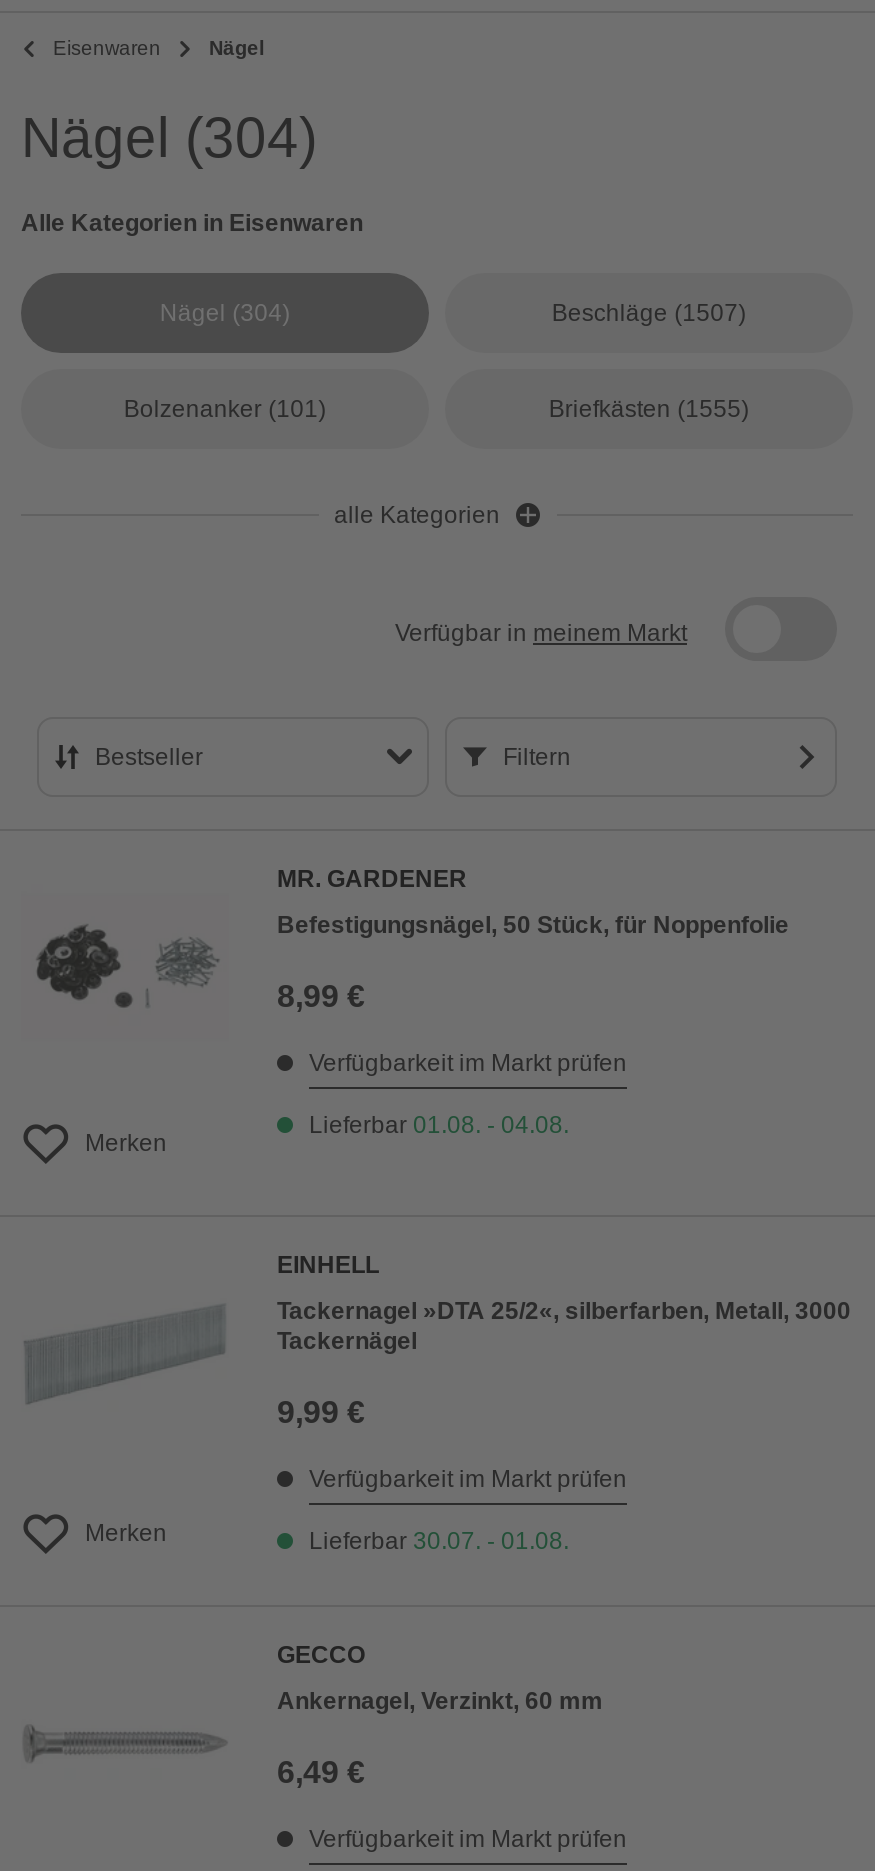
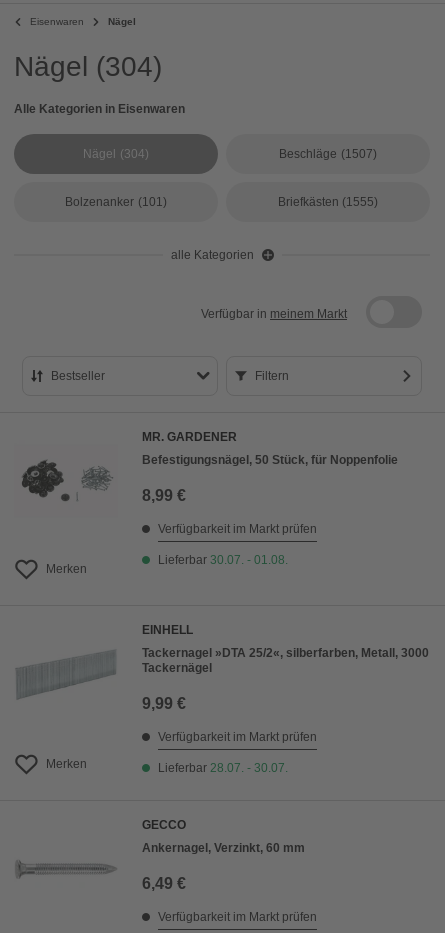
[309,1111,569,1139] Lieferbar 01.08. - 04.08. -> [158,553,288,567] Lieferbar 30.07. - 01.08.
[309,1527,569,1555] Lieferbar 30.07. - 01.08. -> [158,761,288,775] Lieferbar 28.07. - 30.07.

